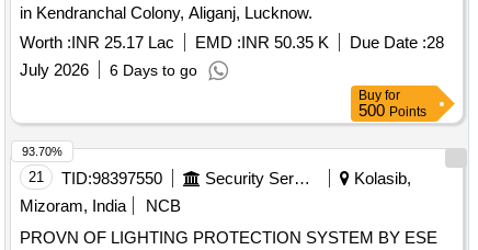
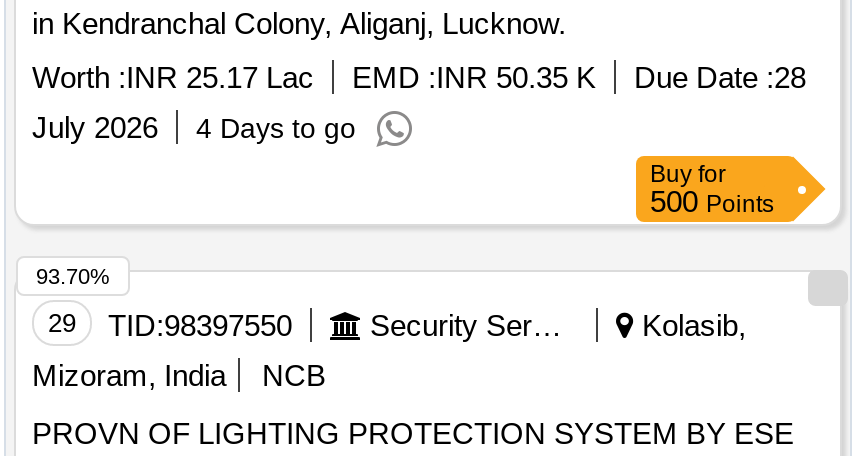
[20,61,197,79] July 2026 6 Days to go -> [32,110,356,144] July 2026 4 Days to go
[29,169,162,188] 21 TID:98397550 -> [48,308,292,342] 29 TID:98397550

